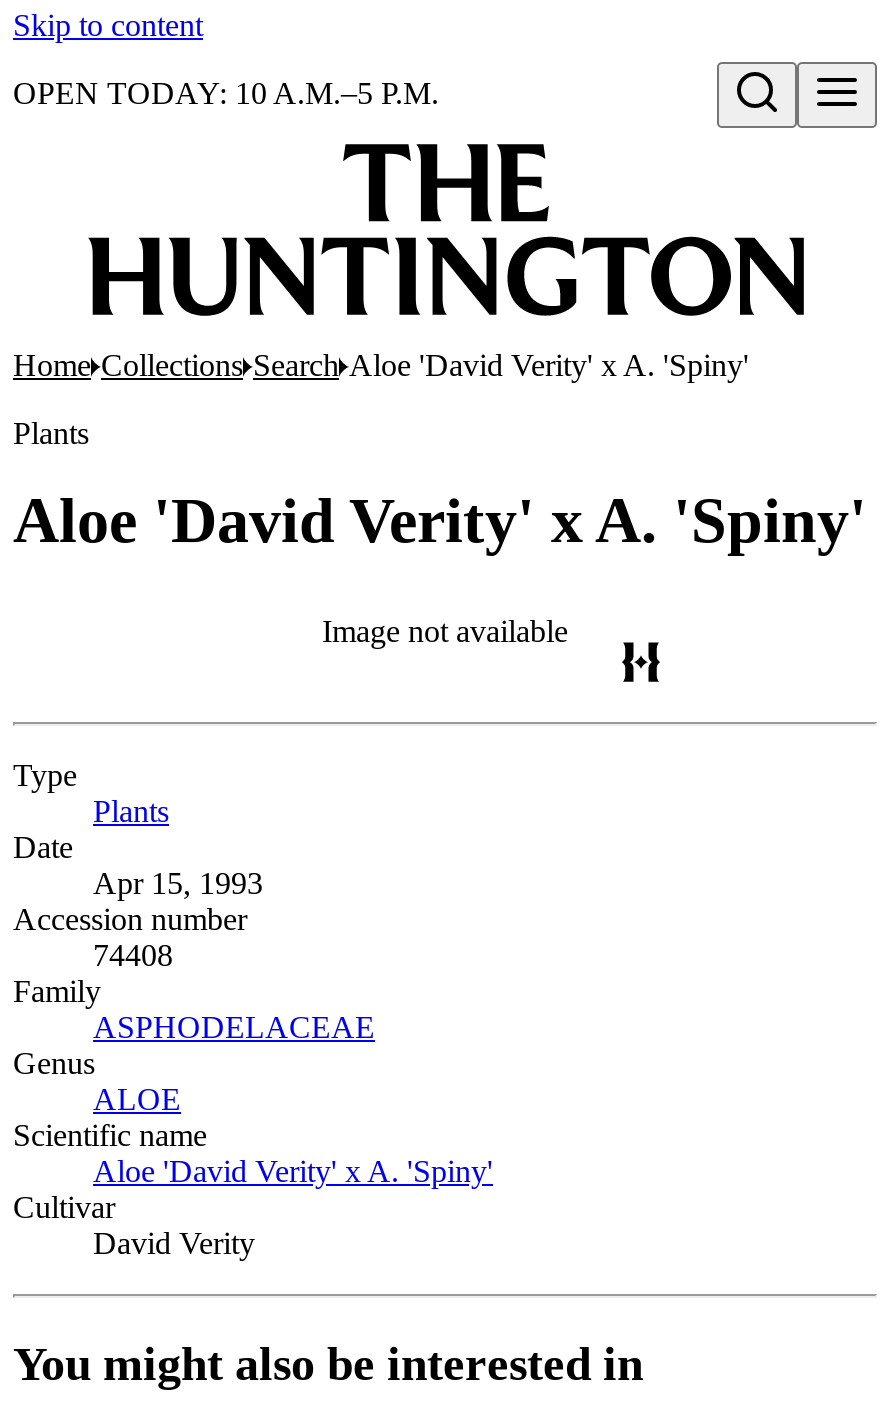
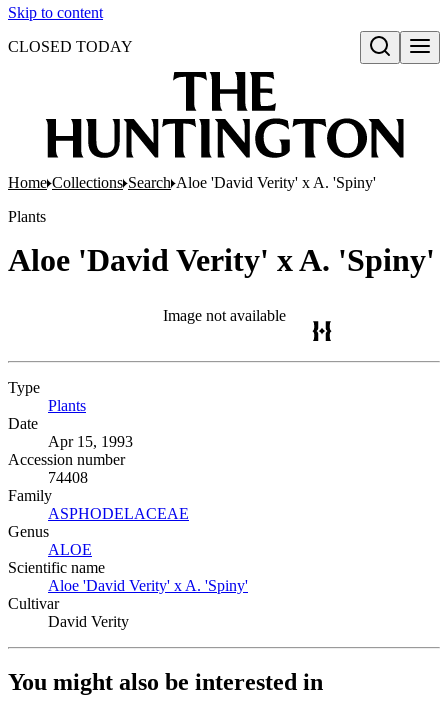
[13,76,439,110] OPEN TODAY: 10 A.M.–5 P.M. -> [8,38,133,55] CLOSED TODAY

